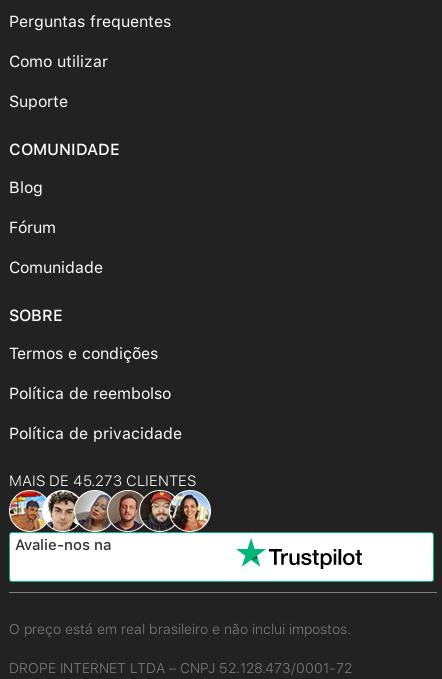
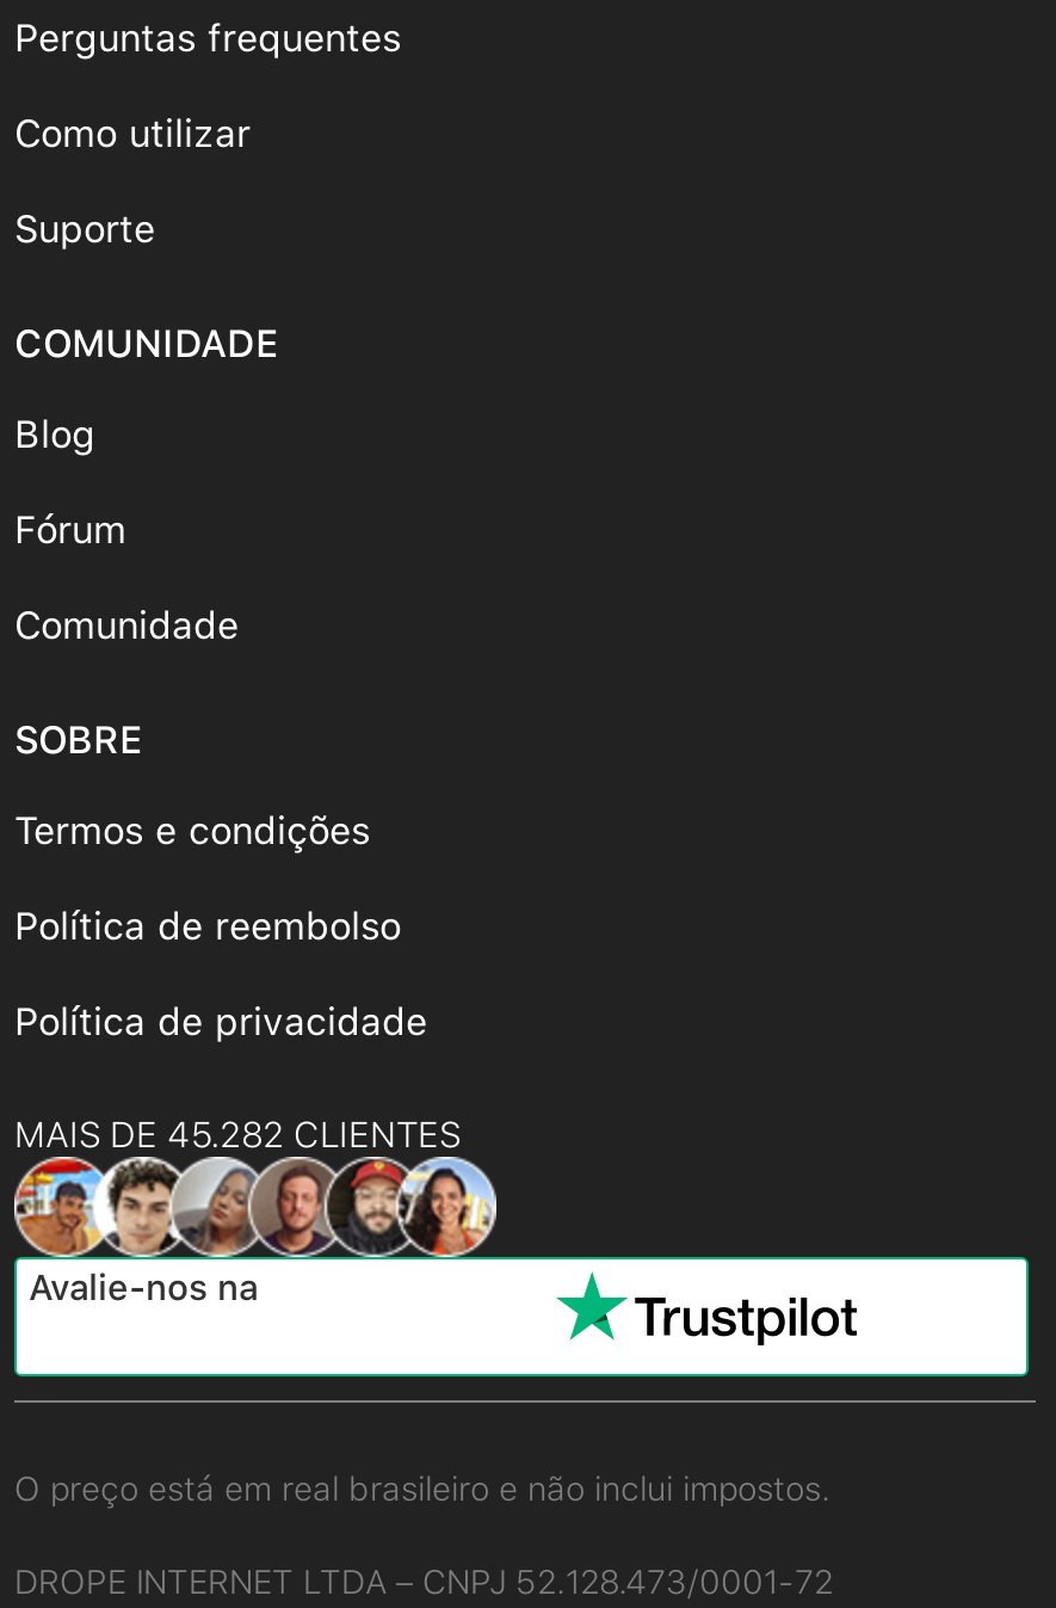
[9,472,196,490] MAIS DE 45.273 CLIENTES -> [14,1113,461,1156] MAIS DE 45.282 CLIENTES

